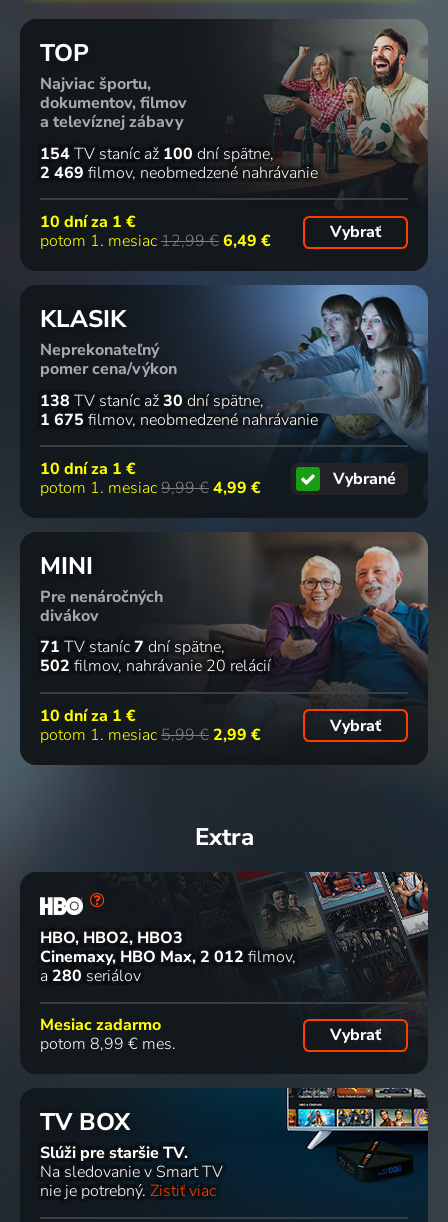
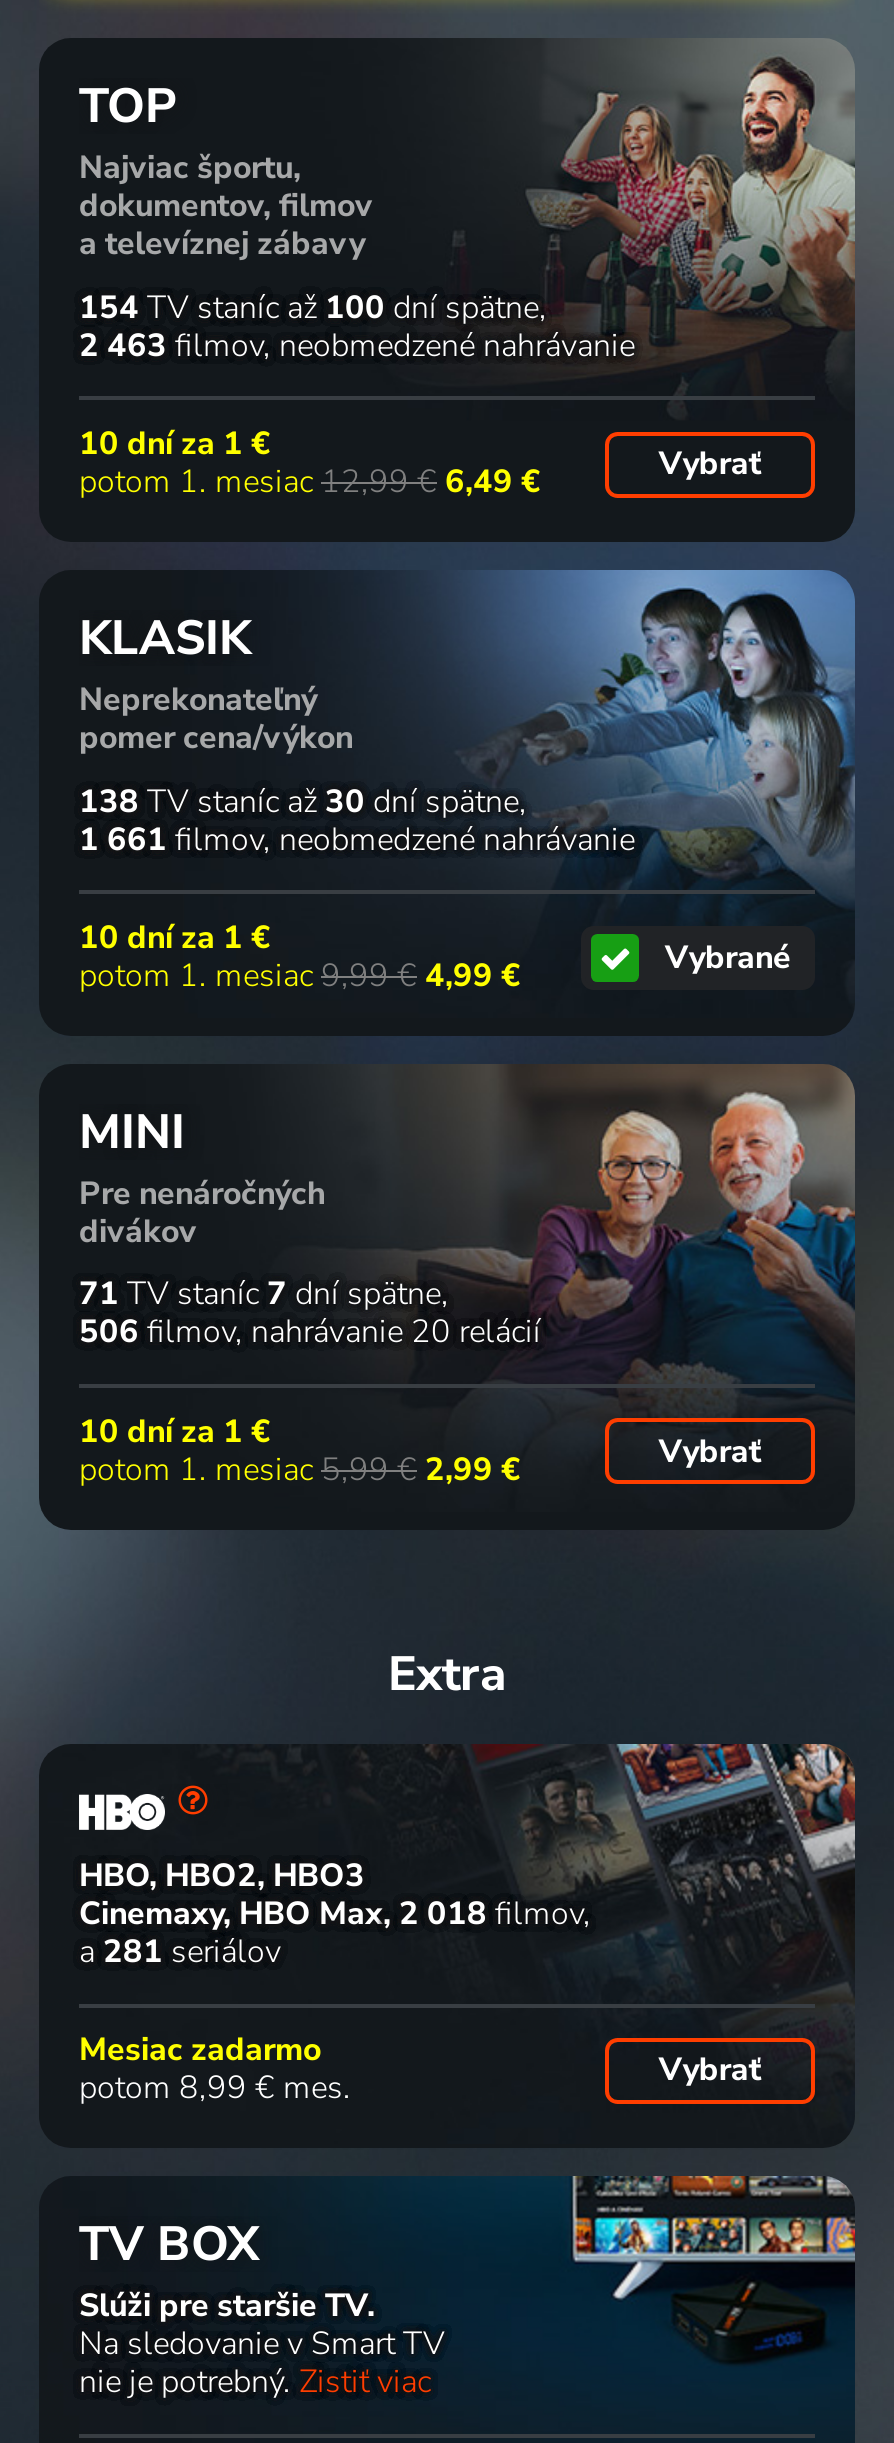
[40,162,318,184] 2 469 filmov neobmedzené nahrávanie -> [79,324,635,368] 2 463 filmov neobmedzené nahrávanie
[40,409,318,431] 1 675 filmov neobmedzené nahrávanie -> [79,817,635,861] 1 661 filmov neobmedzené nahrávanie
[40,655,271,677] 502 filmov nahrávanie 20 relácií -> [79,1311,541,1355] 506 filmov nahrávanie 20 relácií
[40,946,292,968] Cinemaxy, HBO Max 2 012 filmov -> [79,1892,583,1936] Cinemaxy, HBO Max 2 018 filmov
[40,965,141,987] a 280 seriálov -> [79,1930,281,1974] a 281 seriálov

